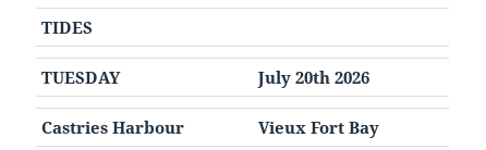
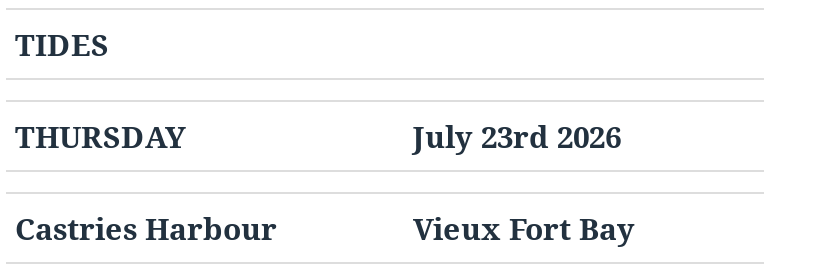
[41,67,369,88] TUESDAY | July 20th 2026 -> [15,117,621,157] THURSDAY | July 23rd 2026

